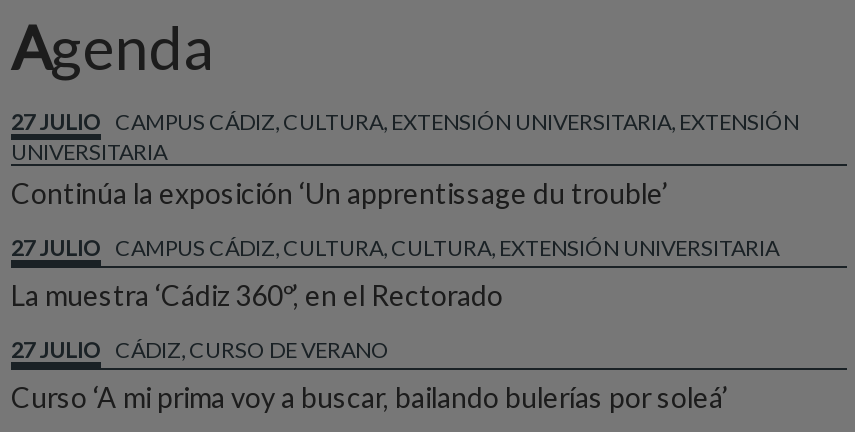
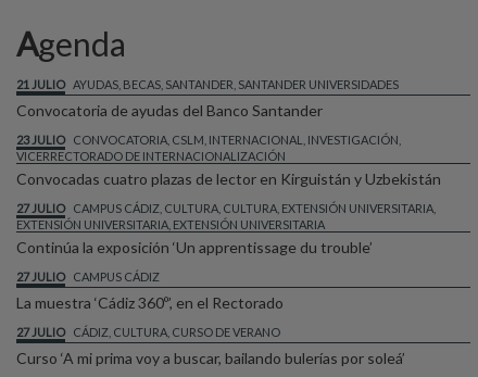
[11,108,799,164] 27 JULIO CAMPUS CÁDIZ, CULTURA, EXTENSIÓN UNIVERSITARIA, EXTENSIÓN | UNIVERSITARIA -> [16,77,441,231] 21 JULIO AYUDAS, BECAS, SANTANDER, SANTANDER UNIVERSIDADES | Convocatoria de ayudas del Banco Santander | 23 JULIO CONVOCATORIA, CSLM, INTERNACIONAL, INVESTIGACIÓN, | VICERRECTORADO DE INTERNACIONALIZACIÓN | Convocadas cuatro plazas de lector en Kirguistán y Uzbekistán | 27 JULIO CAMPUS CÁDIZ, CULTURA, CULTURA, EXTENSIÓN UNIVERSITARIA, | EXTENSIÓN UNIVERSITARIA, EXTENSIÓN UNIVERSITARIA
[11,234,779,260] 27 JULIO CAMPUS CÁDIZ, CULTURA, CULTURA, EXTENSIÓN UNIVERSITARIA -> [16,269,160,283] 27 JULIO CAMPUS CÁDIZ
[11,336,389,362] 27 JULIO CÁDIZ, CURSO DE VERANO -> [16,325,280,339] 27 JULIO CÁDIZ, CULTURA, CURSO DE VERANO

